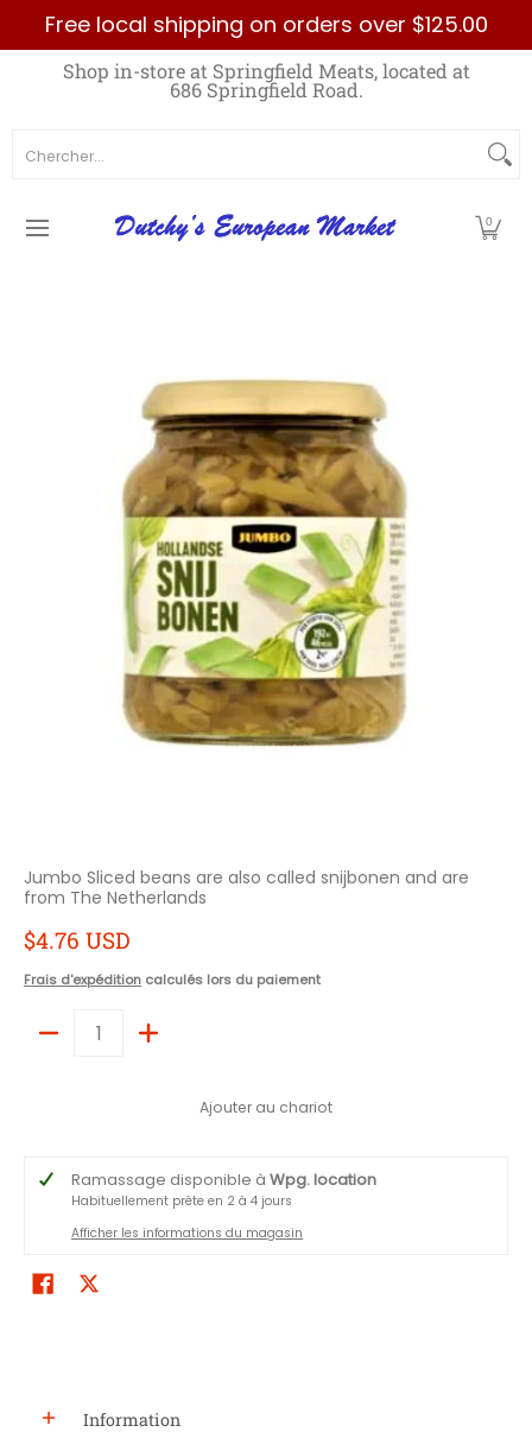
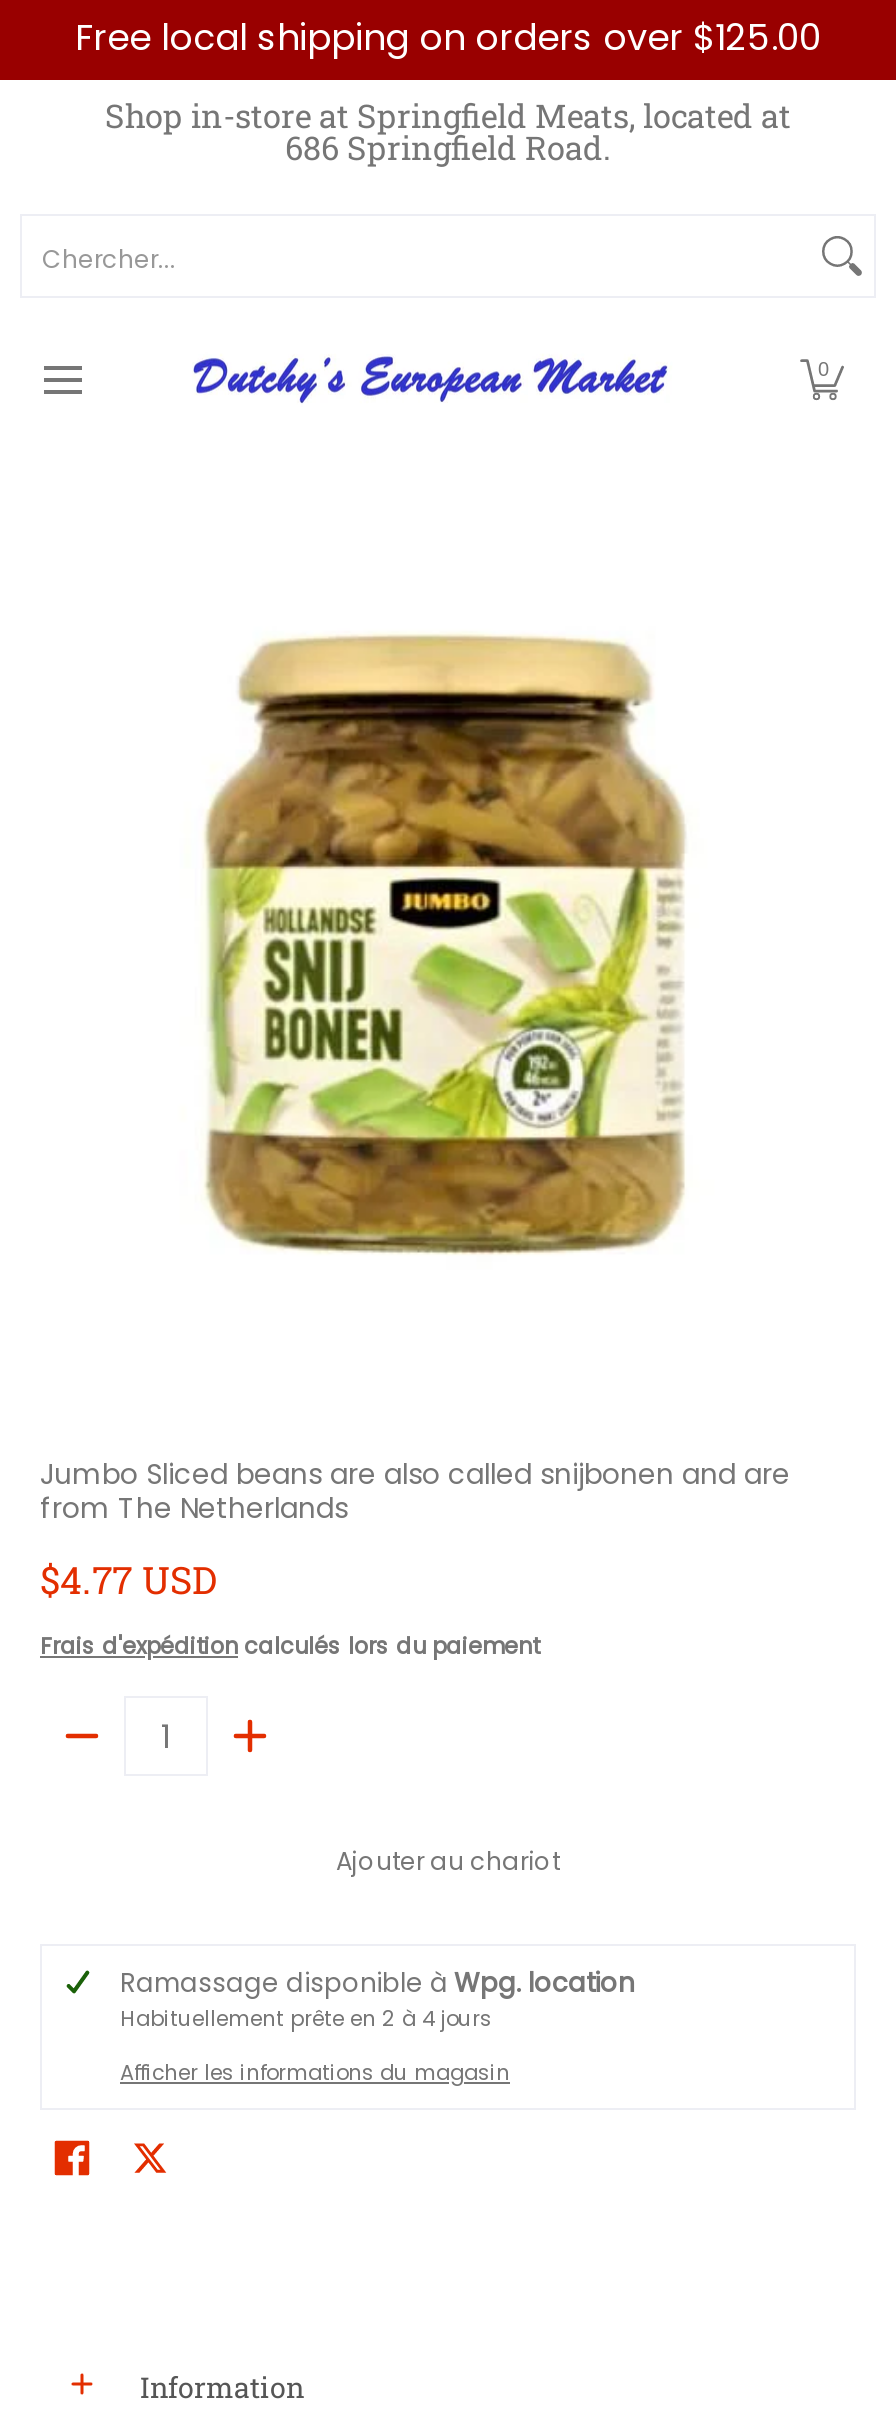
[24,924,129,954] $4.76 USD -> [40,1553,216,1603] $4.77 USD

